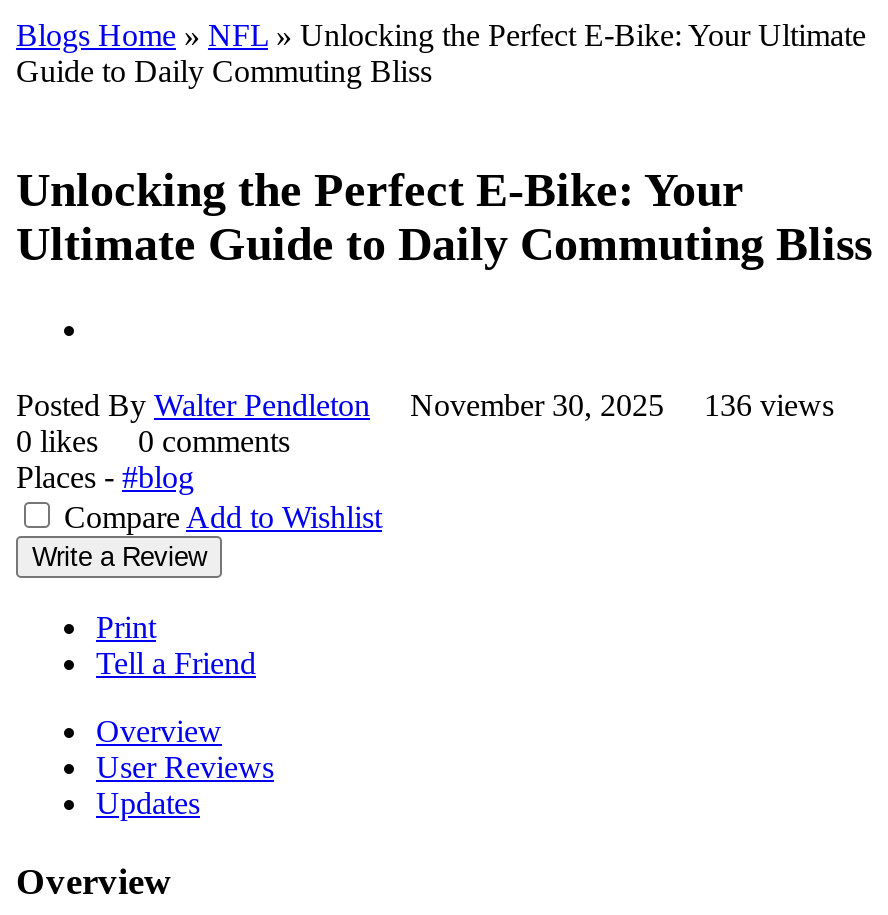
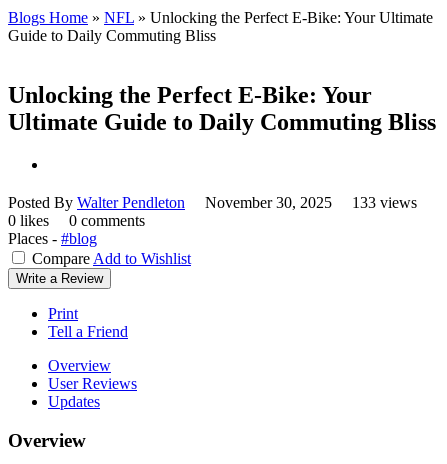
[16,388,842,422] Posted By Walter Pendleton November 30, 2025 136 views -> [8,194,421,211] Posted By Walter Pendleton November 30, 2025 133 views

